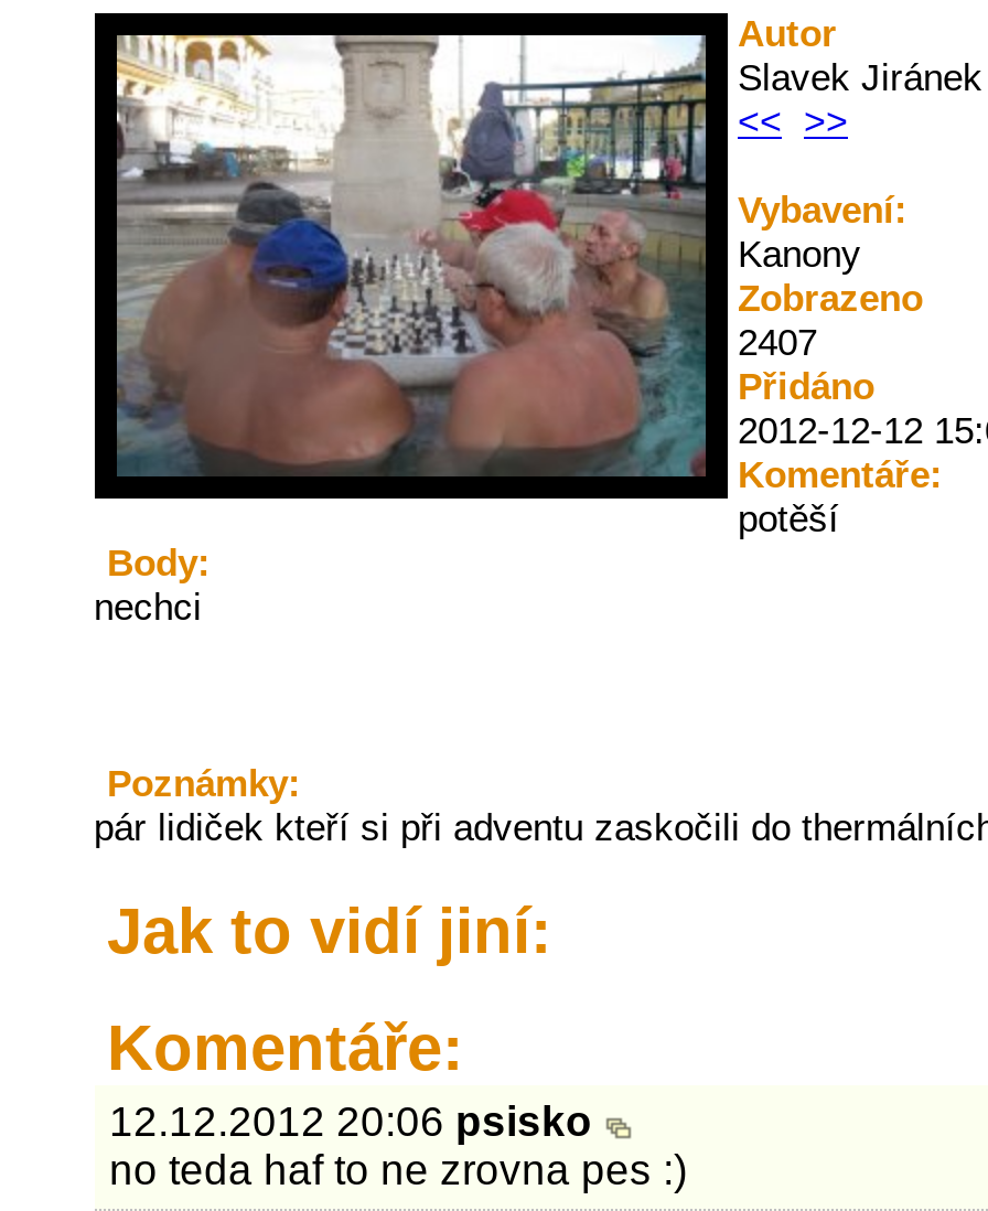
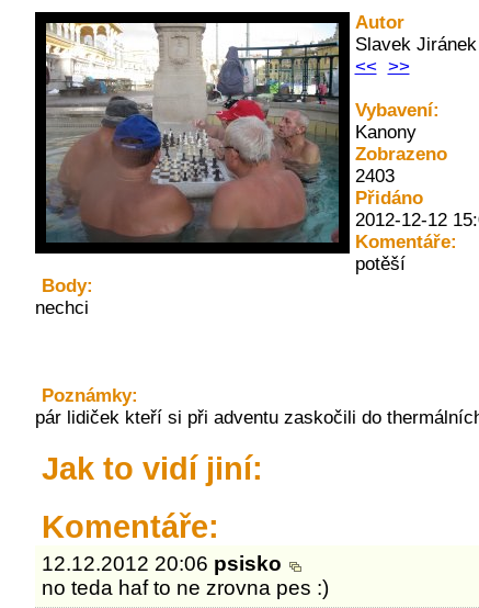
[738,322,817,364] 2407 -> [355,166,394,187] 2403

